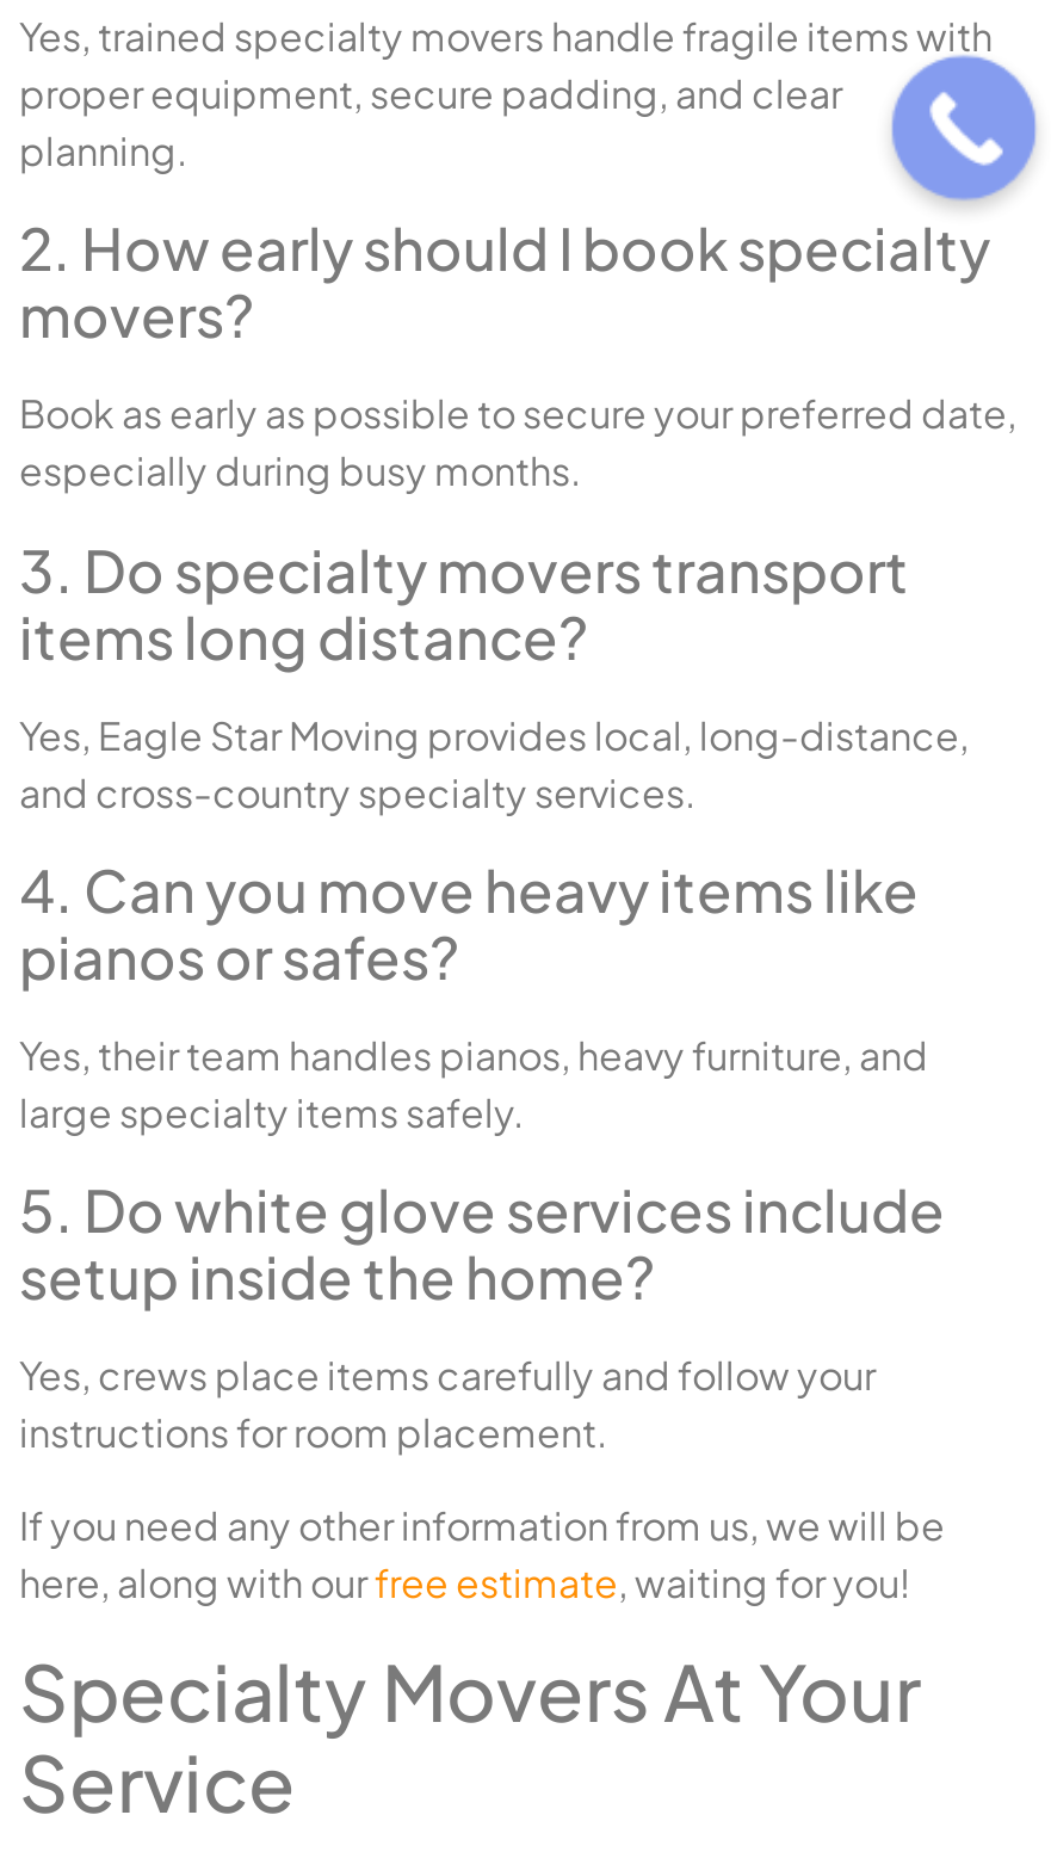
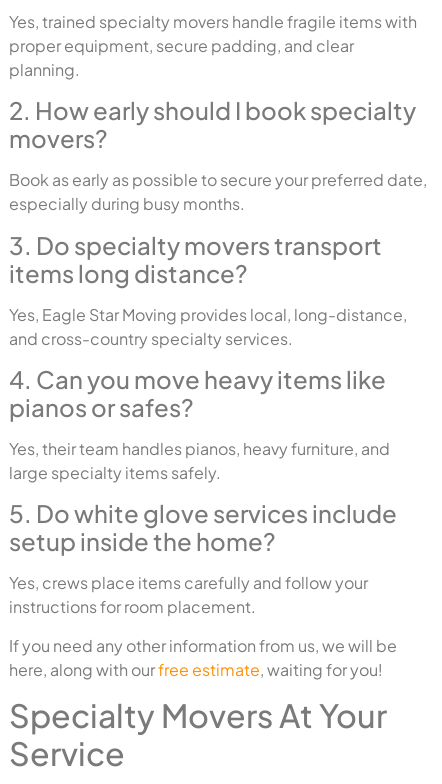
[888,63,1040,206] [image] -> none

